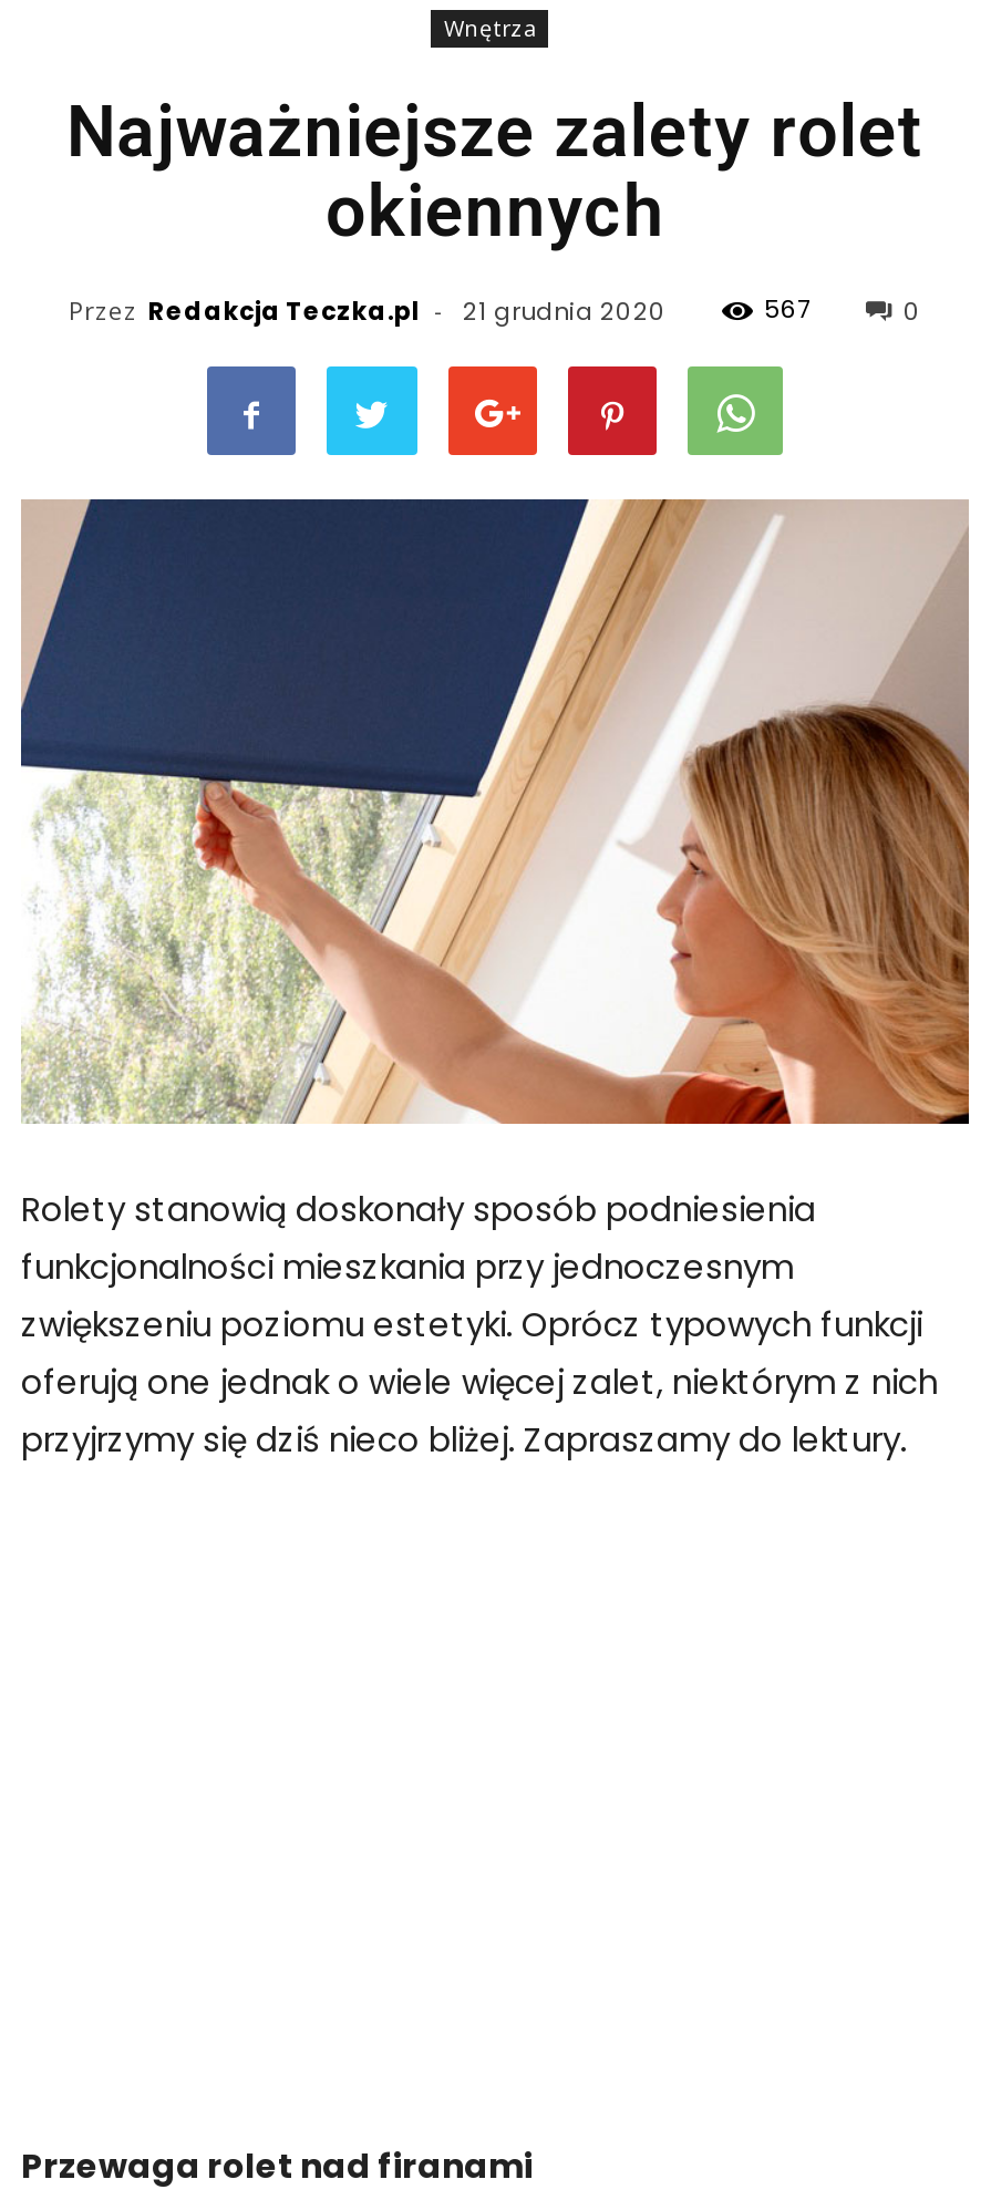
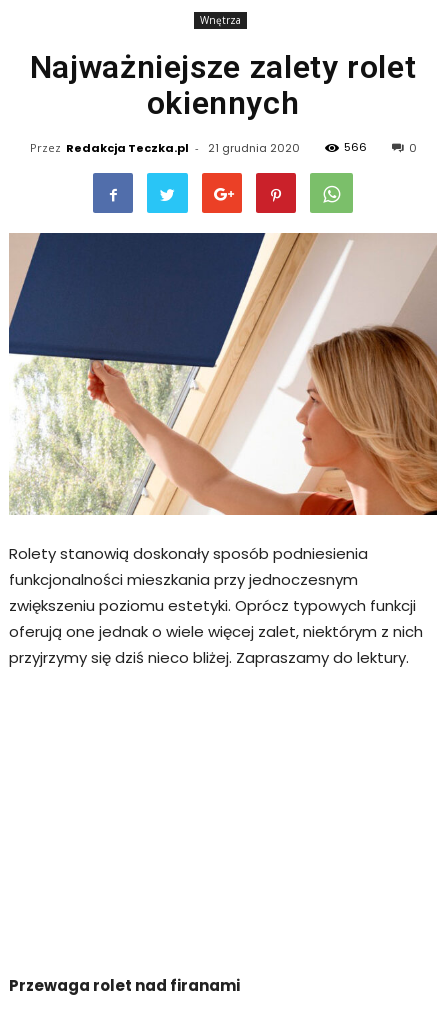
[764,291,811,327] 567 -> [343,139,366,155] 566

